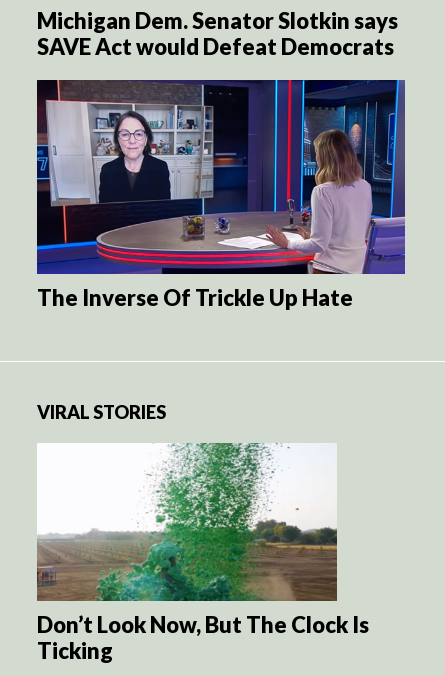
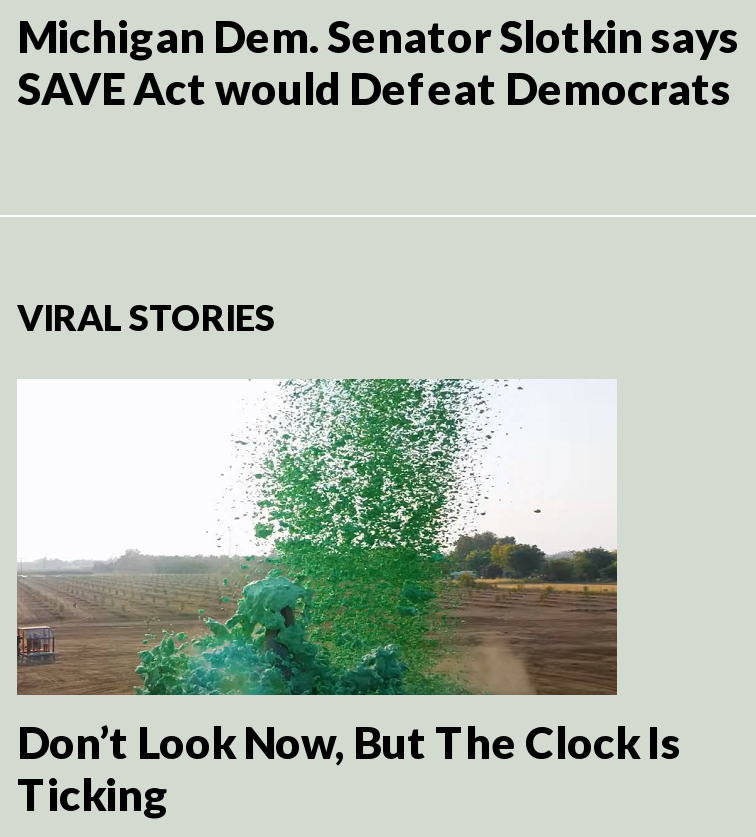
[36,79,406,311] [image] | The Inverse Of Trickle Up Hate -> none

